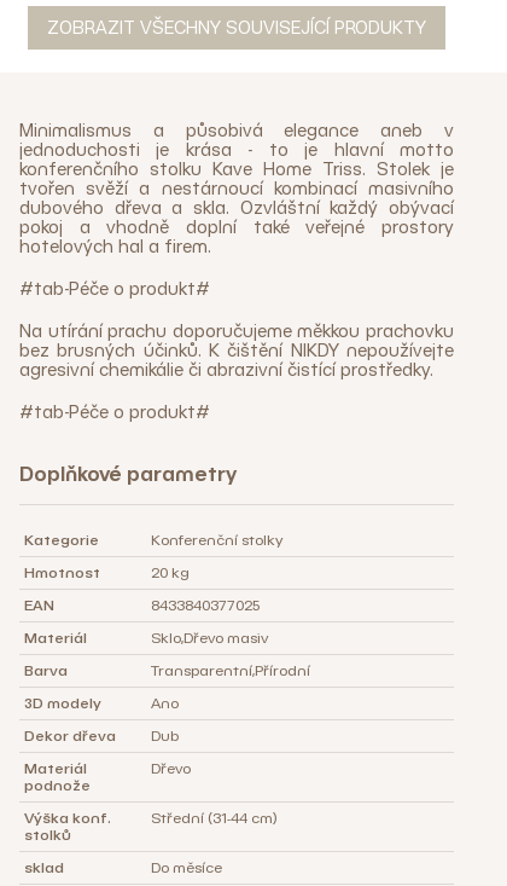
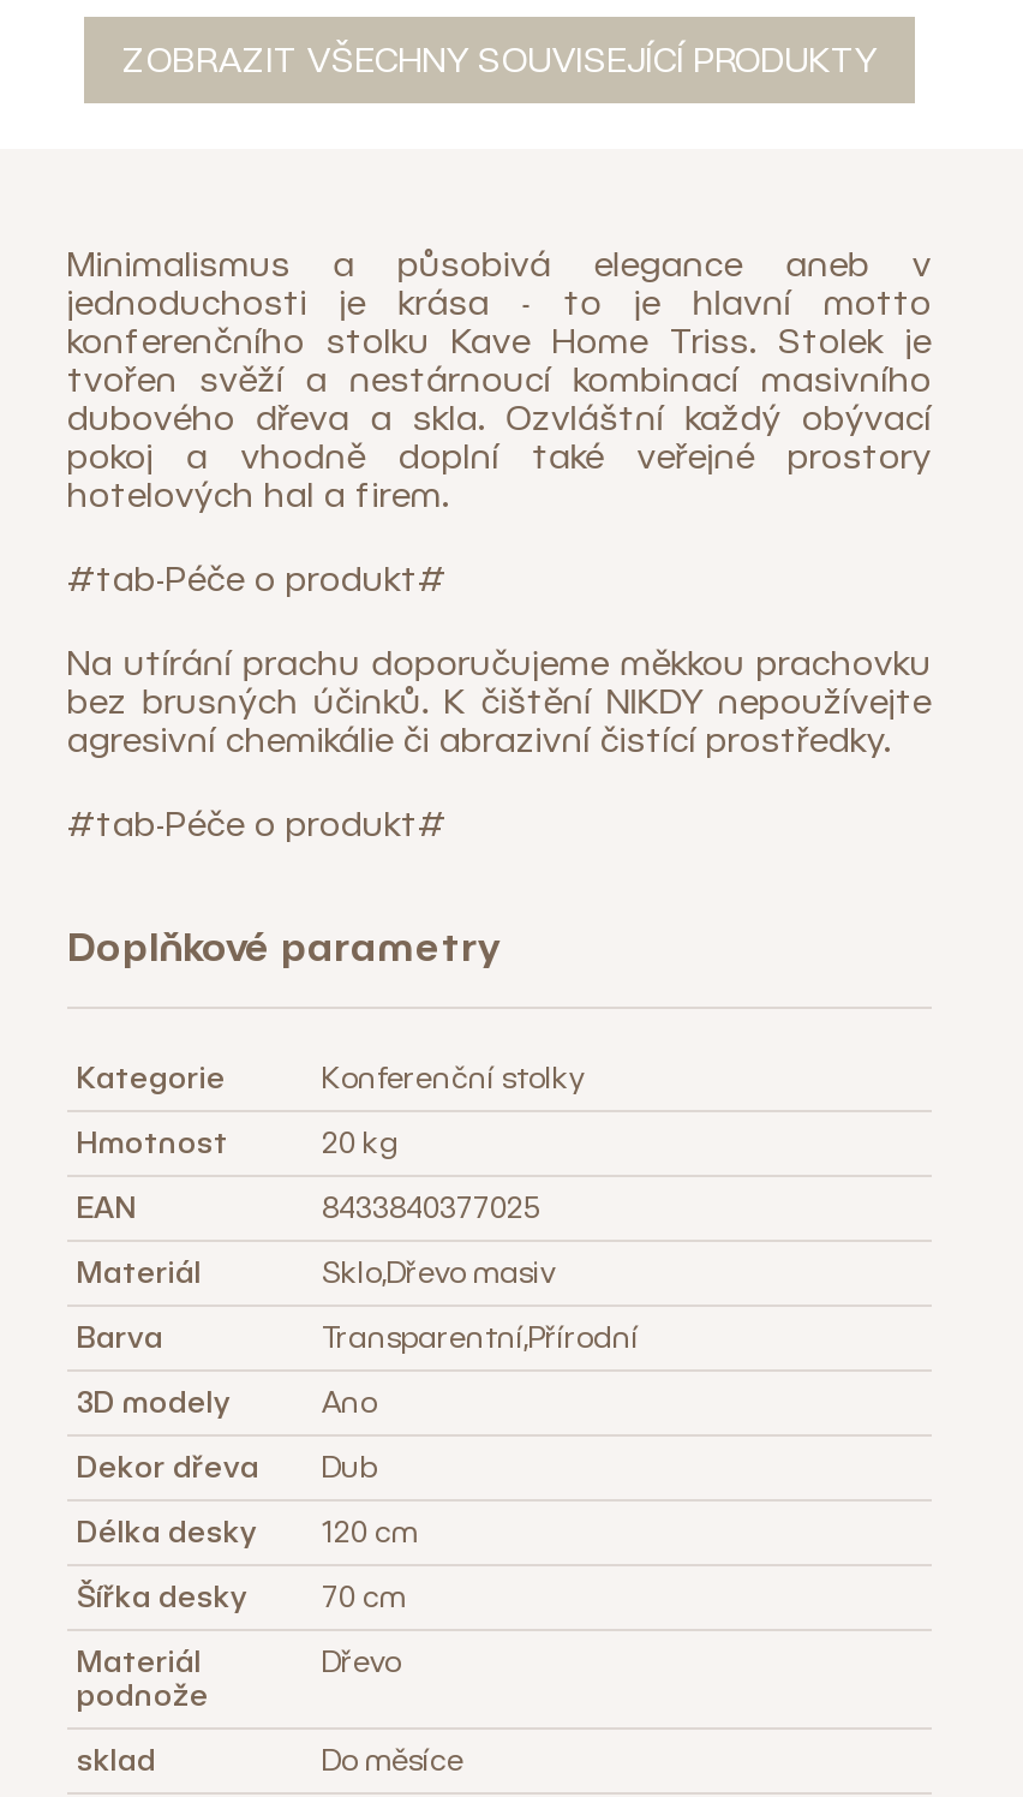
none -> [77,1514,418,1615] Délka desky | 120 cm | Šířka desky | 70 cm
moved [24,760,191,795] -> [77,1644,401,1714]: Materiál | podnože | Dřevo
[24,809,111,844] Výška konf. | stolků -> none
[151,809,278,827] Střední (31-44 cm) -> none

